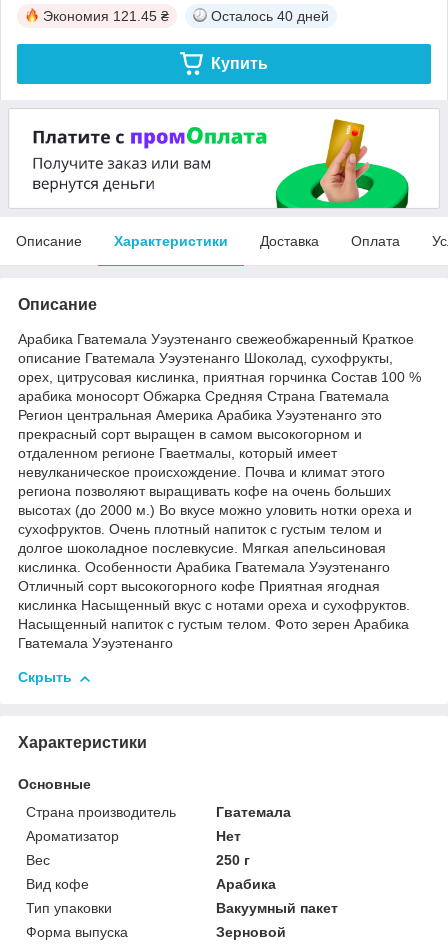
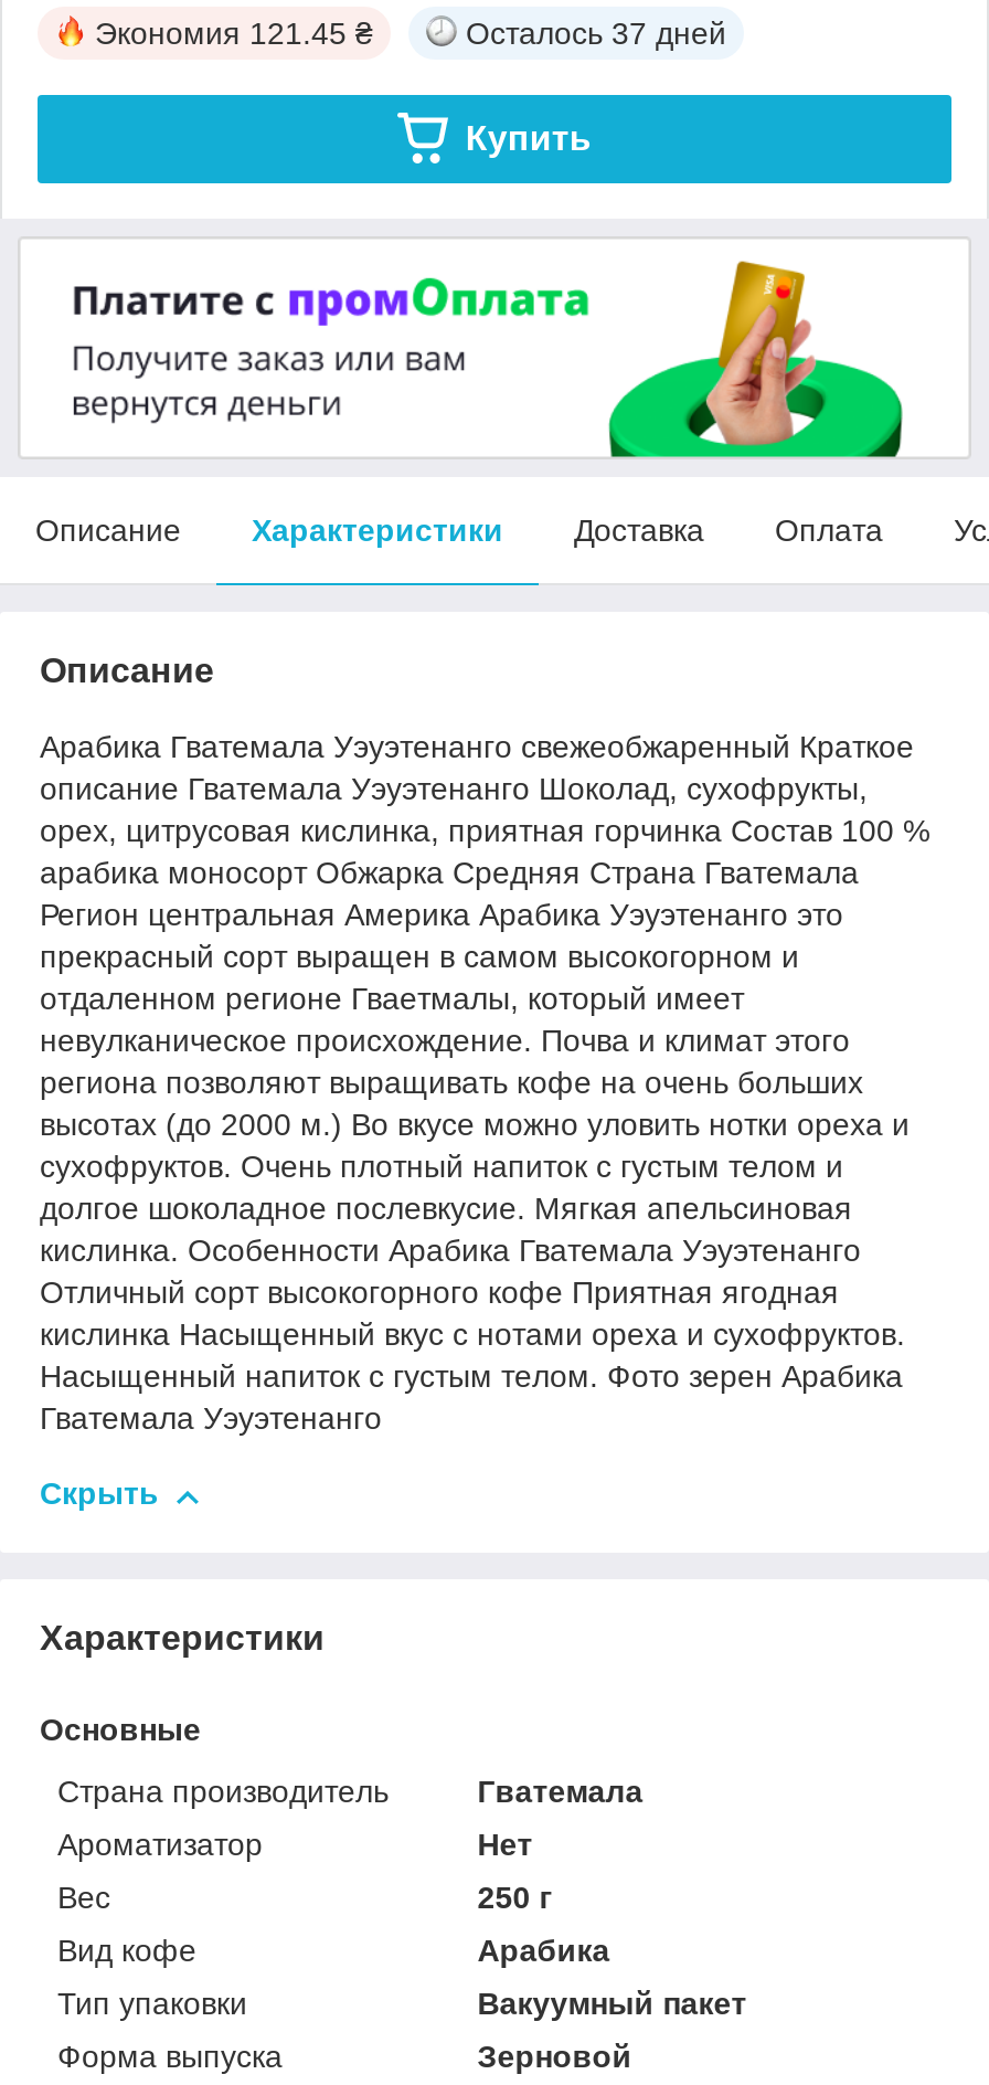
[211,8,329,24] Осталось 40 дней -> [466,15,726,50] Осталось 37 дней

